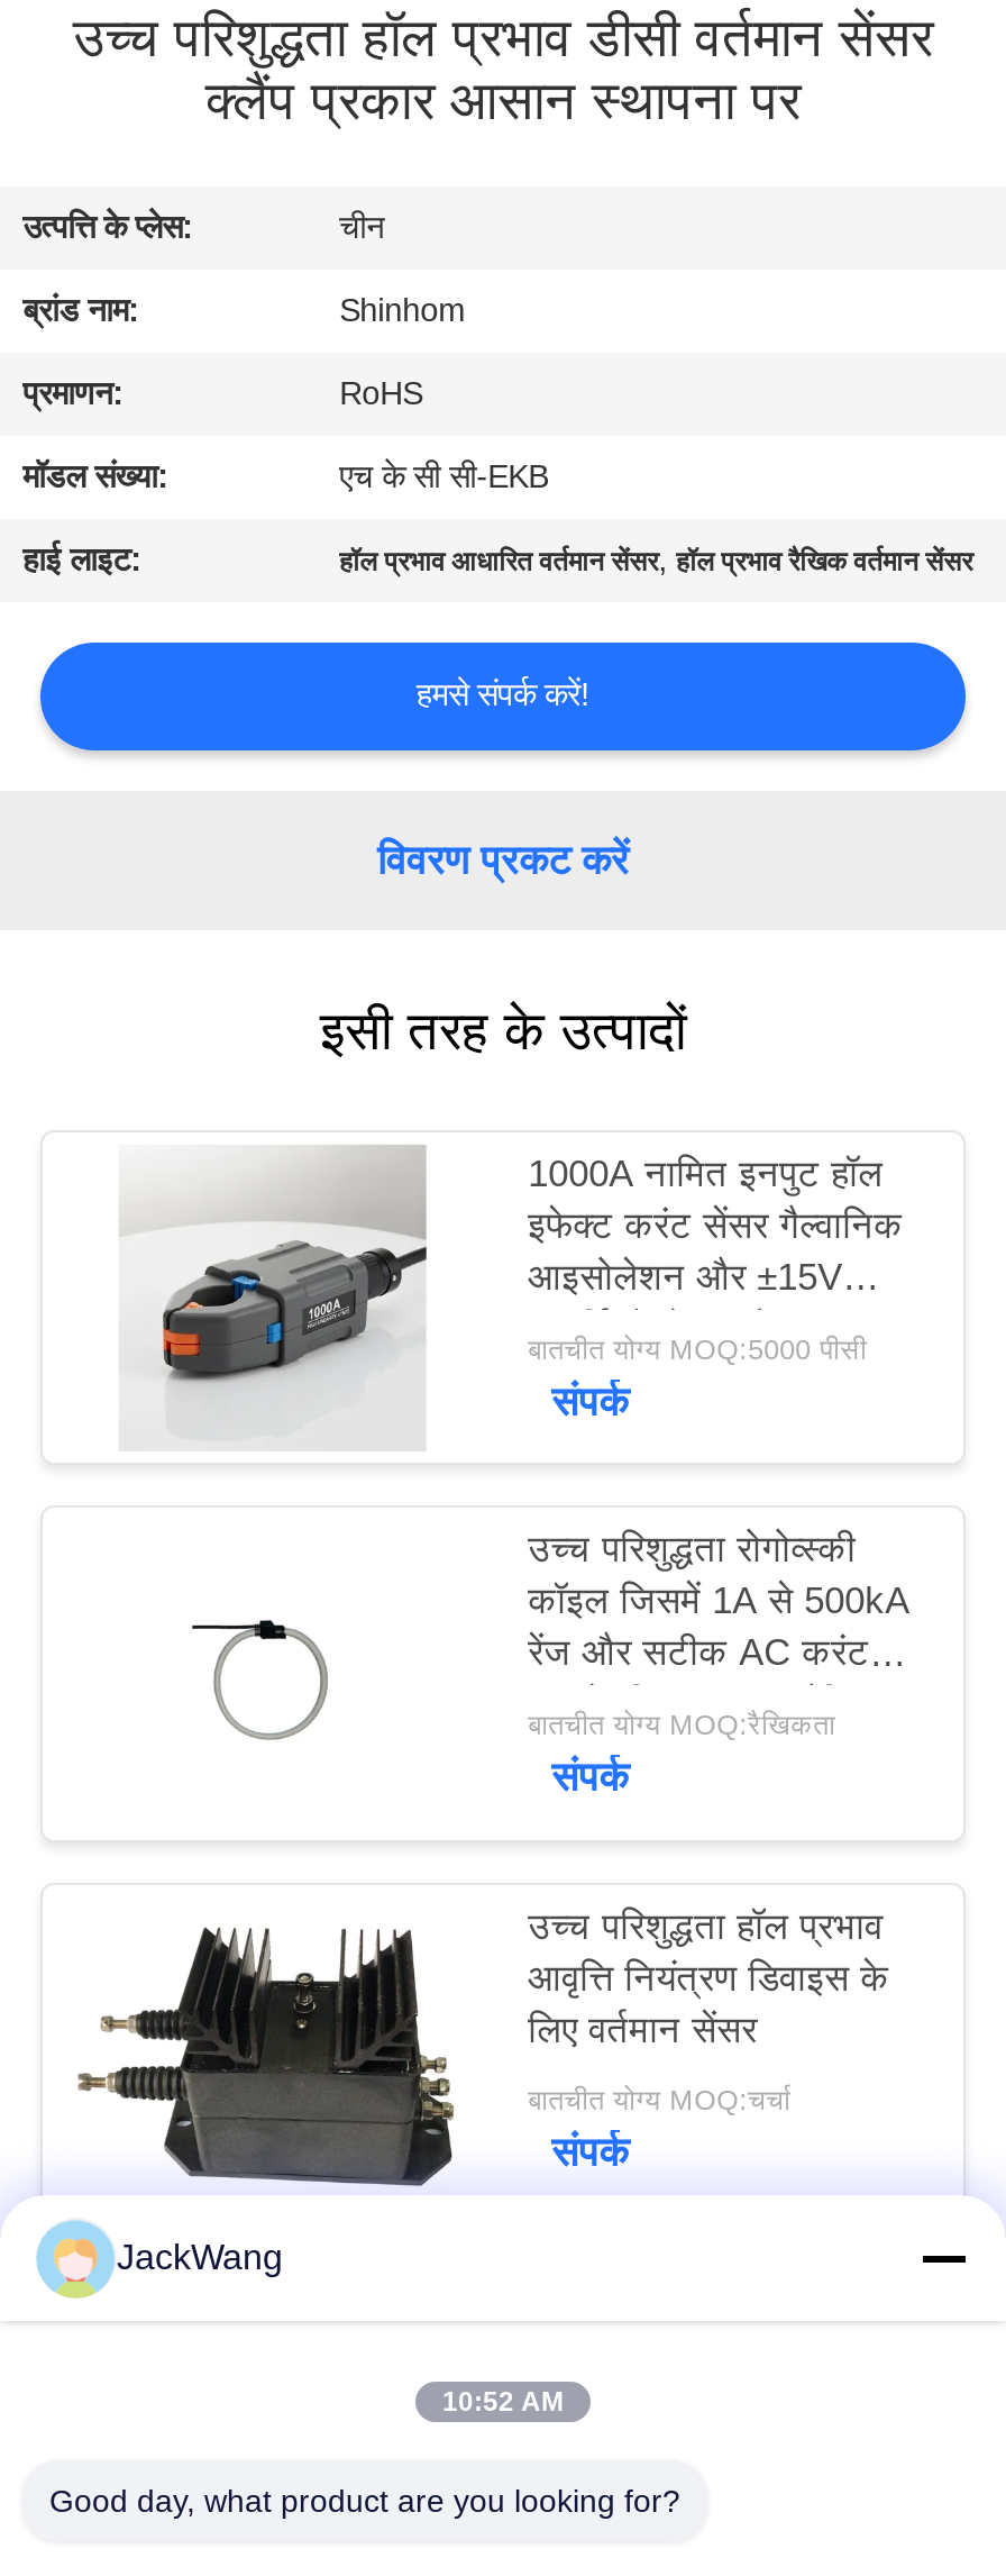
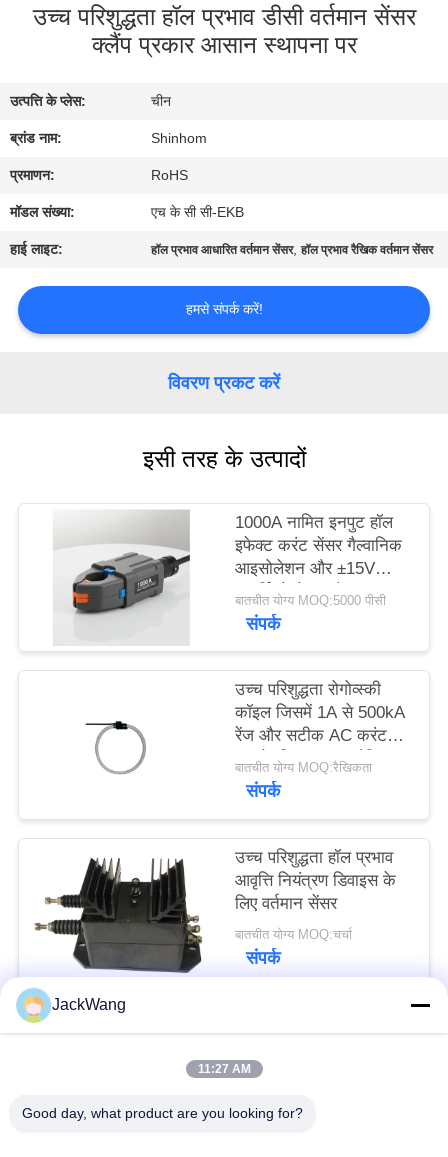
[442,2386,564,2418] 10:52 AM -> [197,1062,250,1076] 11:27 AM

